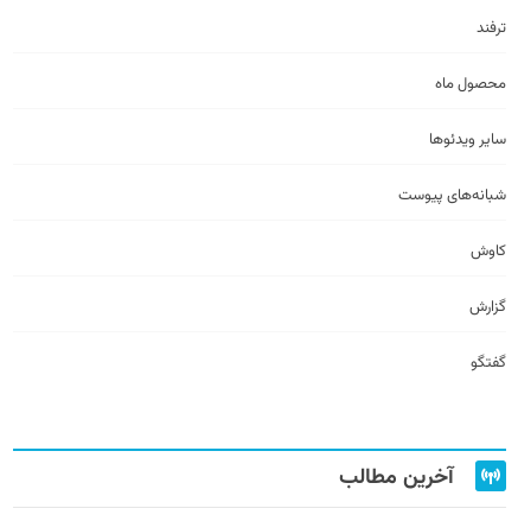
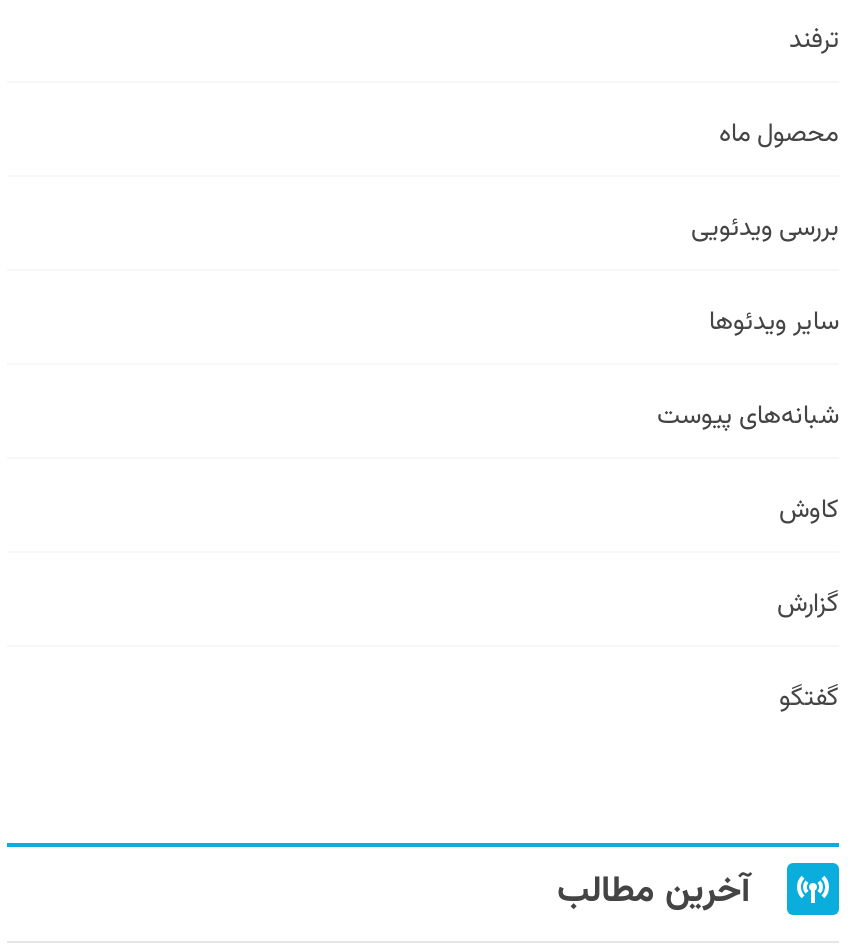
none -> [691,209,839,249] بررسی ویدئویی

